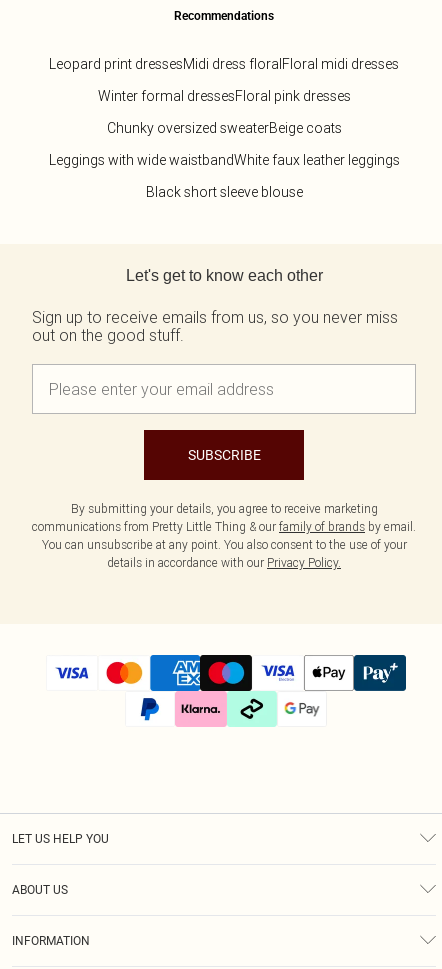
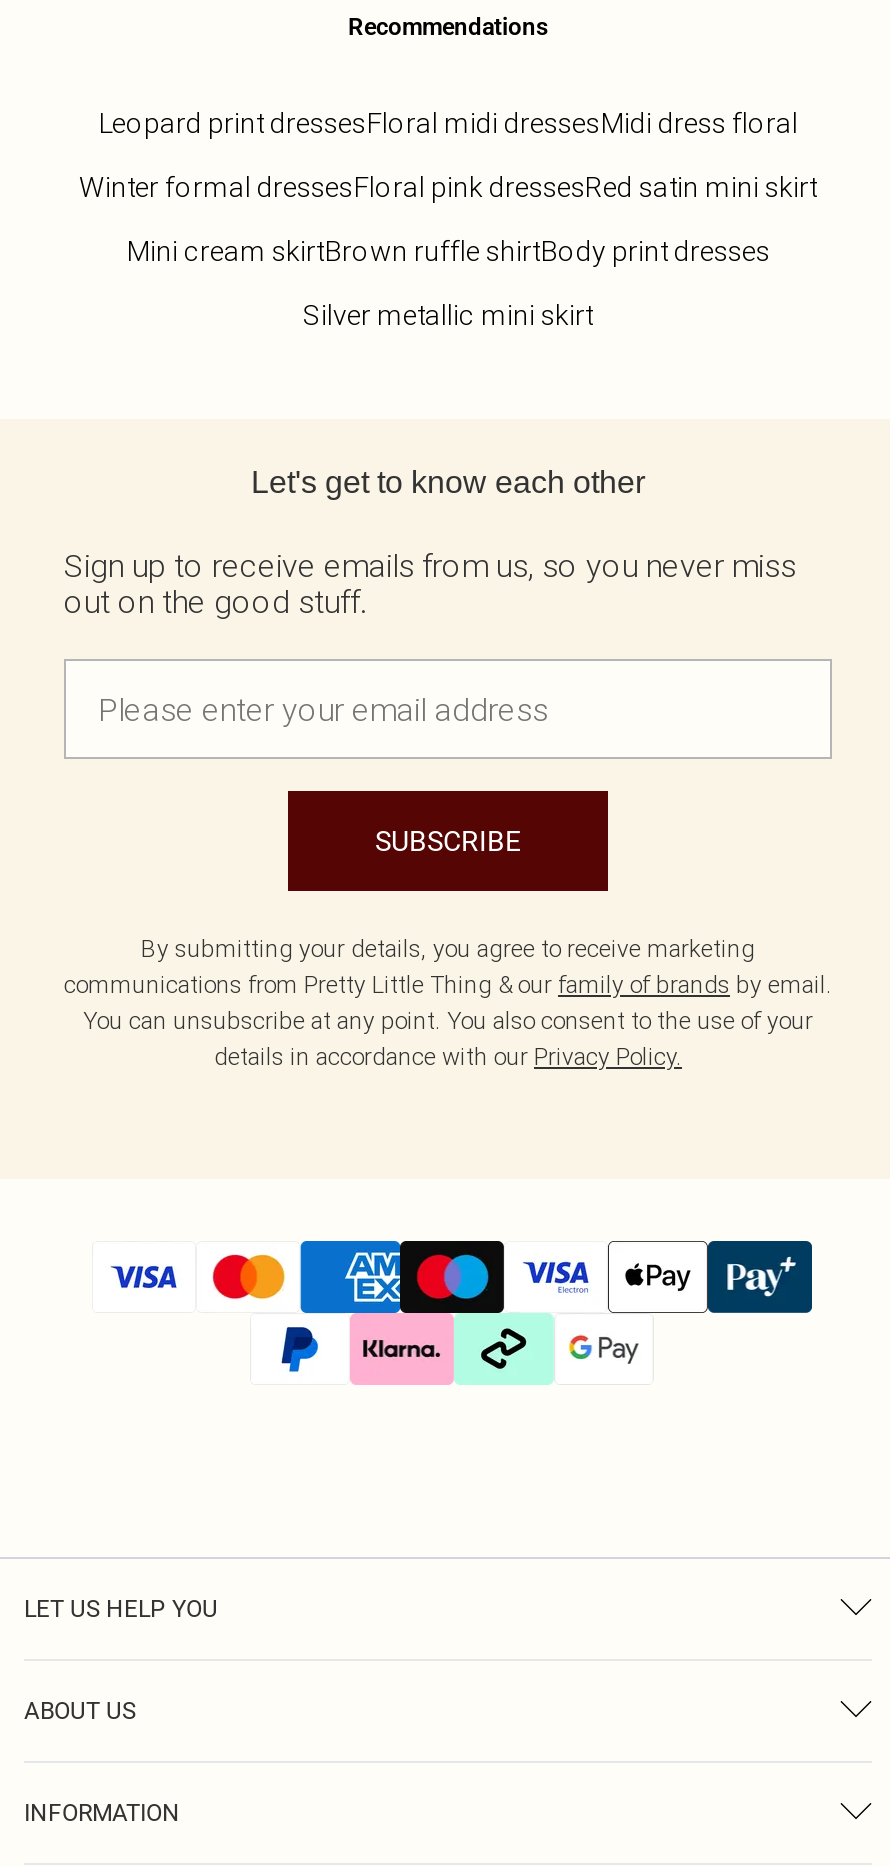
[48,55,399,201] Leopard print dressesMidi dress floralFloral midi dresses | Winter formal dressesFloral pink dresses | Chunky oversized sweaterBeige coats | Leggings with wide waistbandWhite faux leather leggings | Black short sleeve blouse -> [79,105,817,333] Leopard print dressesFloral midi dressesMidi dress floral | Winter formal dressesFloral pink dressesRed satin mini skirt | Mini cream skirtBrown ruffle shirtBody print dresses | Silver metallic mini skirt

